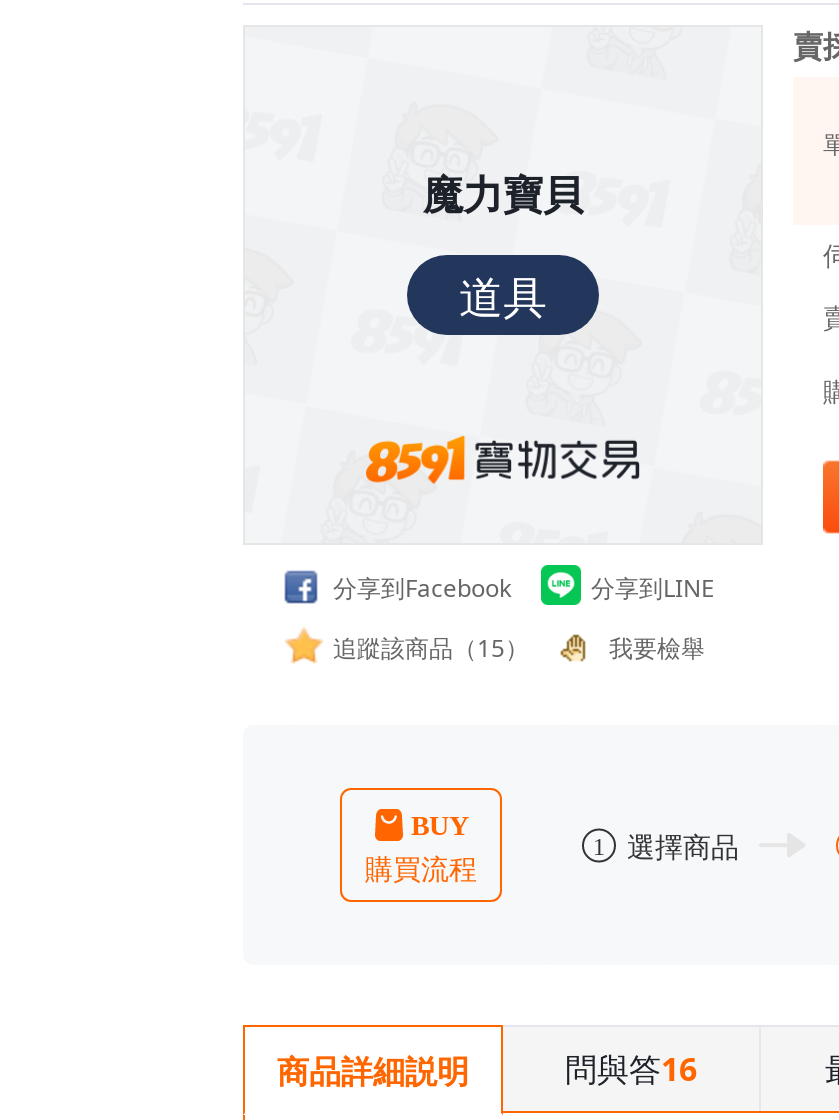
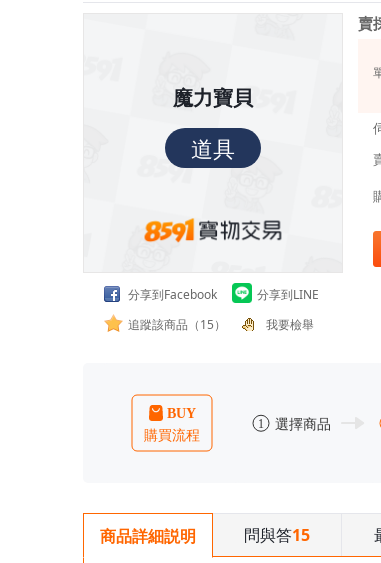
[565,1047,697,1091] 問與答16 -> [244,524,310,546] 問與答15

